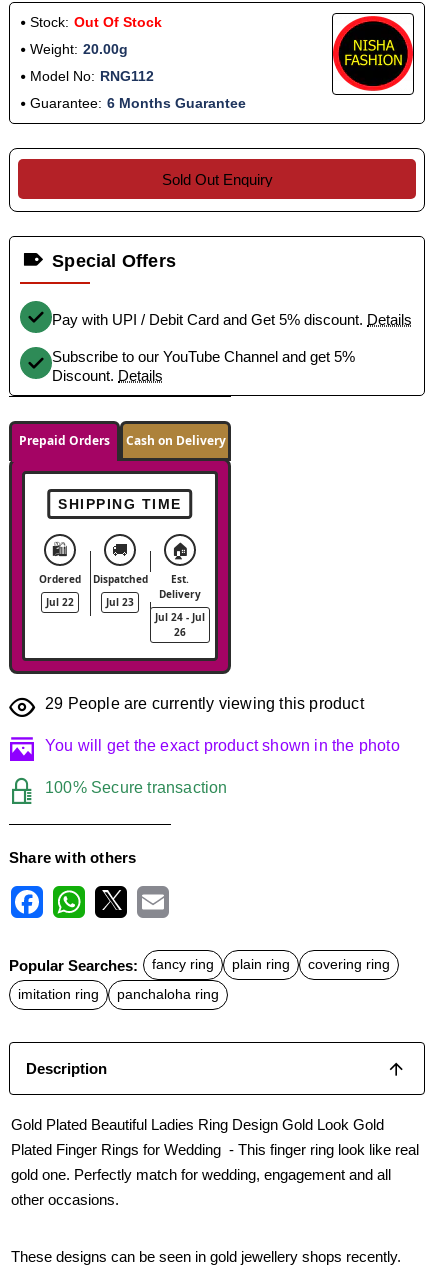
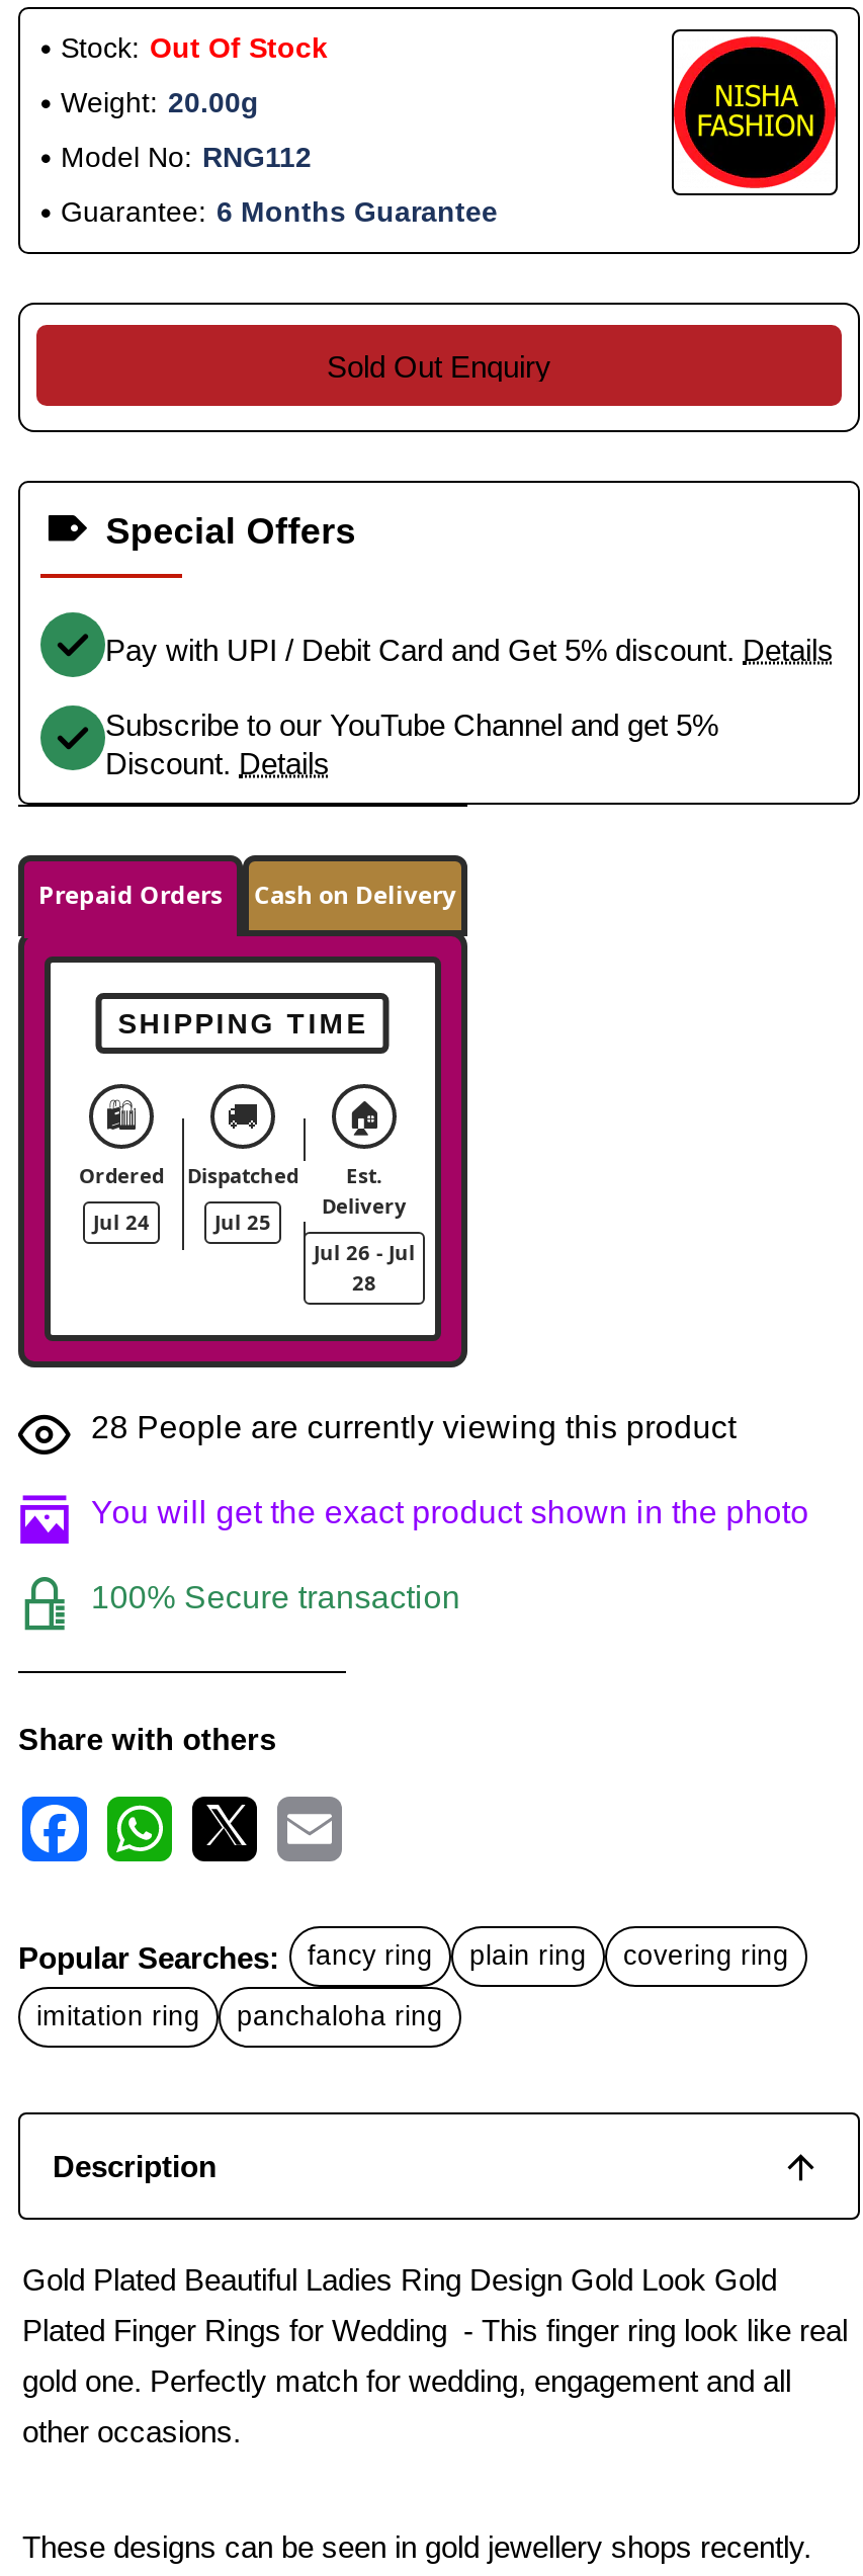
[46,595,74,609] Jul 22 -> [93,1208,150,1236] Jul 24
[106,595,134,609] Jul 23 -> [214,1208,271,1236] Jul 25
[155,610,205,624] Jul 24 - Jul -> [314,1239,415,1267] Jul 26 - Jul
[174,625,186,639] 26 -> [352,1269,376,1297] 28
[45,695,364,712] 29 People are currently viewing this product -> [91,1411,736,1445] 28 People are currently viewing this product

